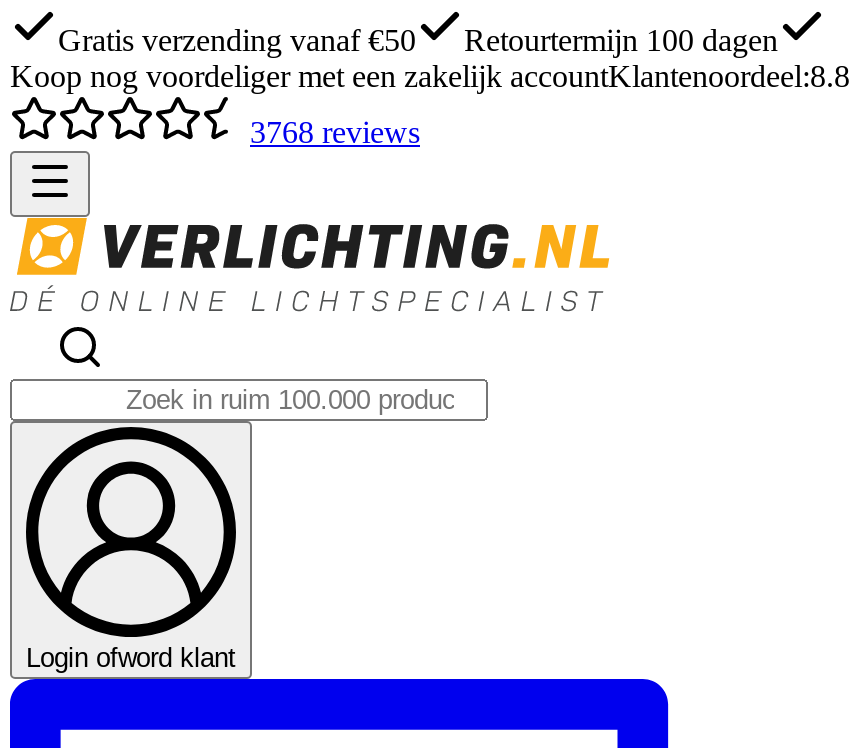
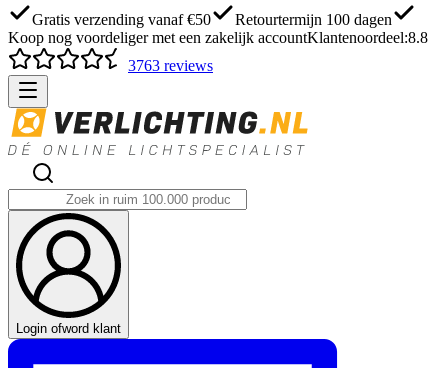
[250,115,420,149] 3768 reviews -> [128,57,213,74] 3763 reviews

